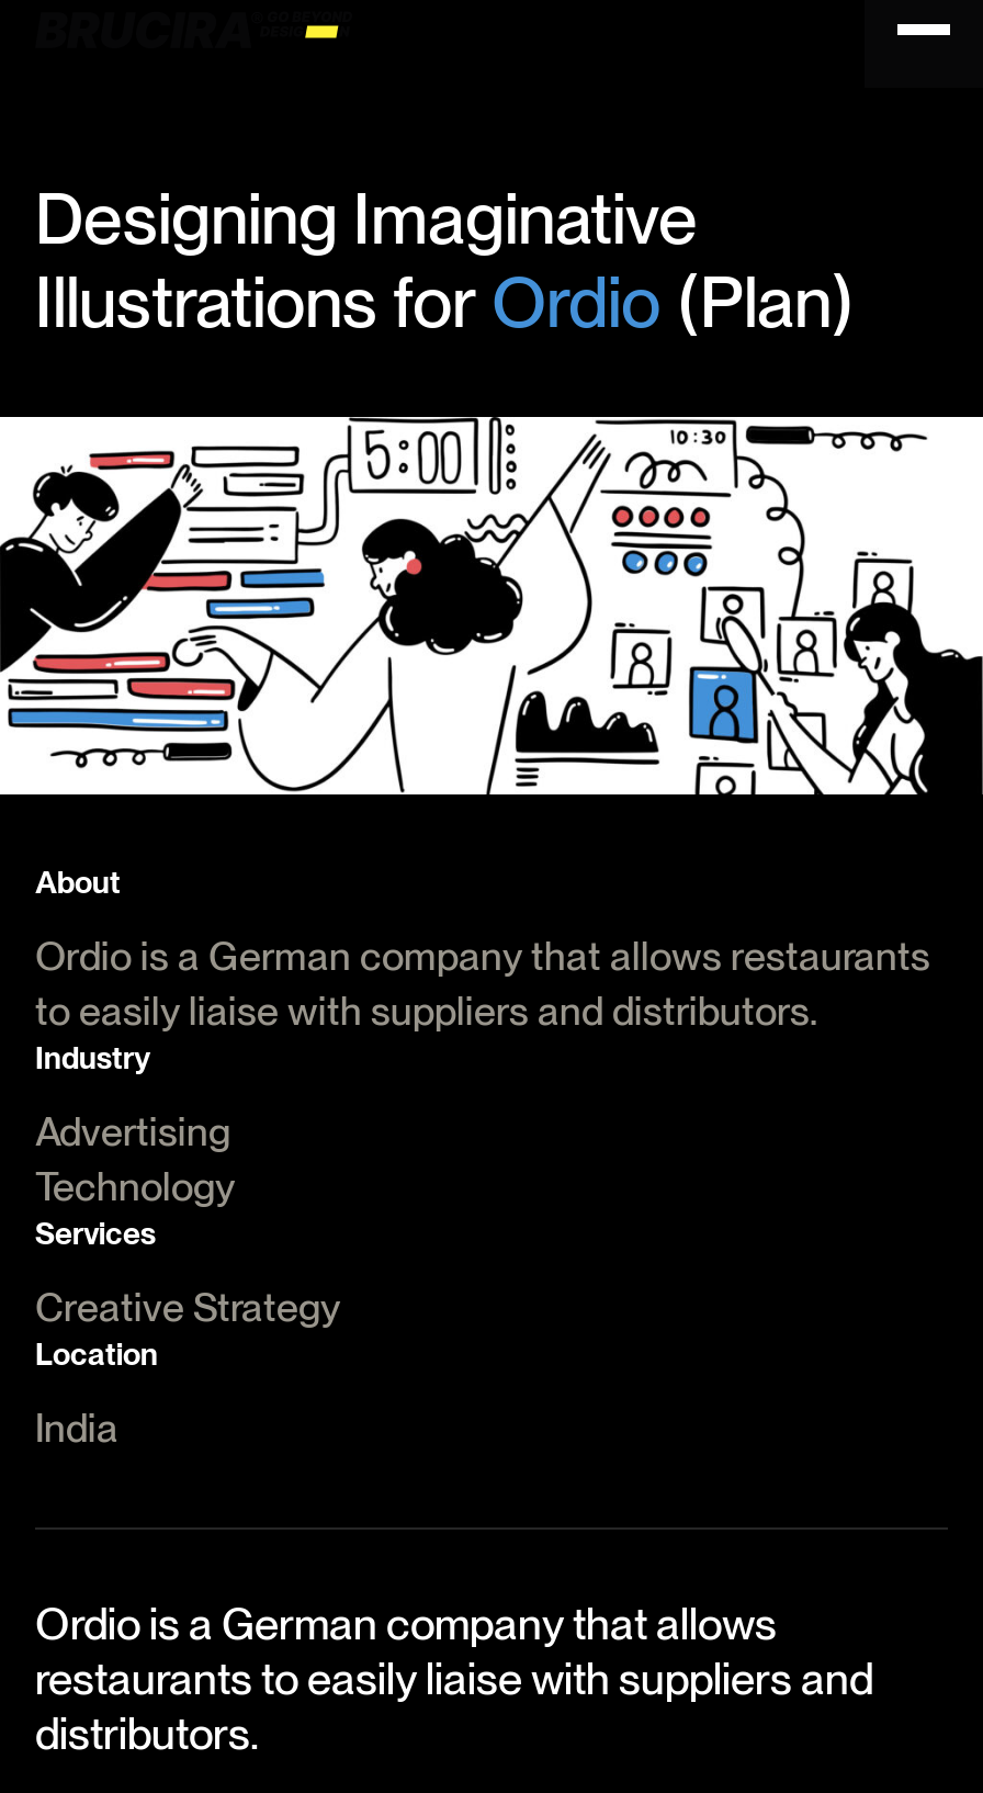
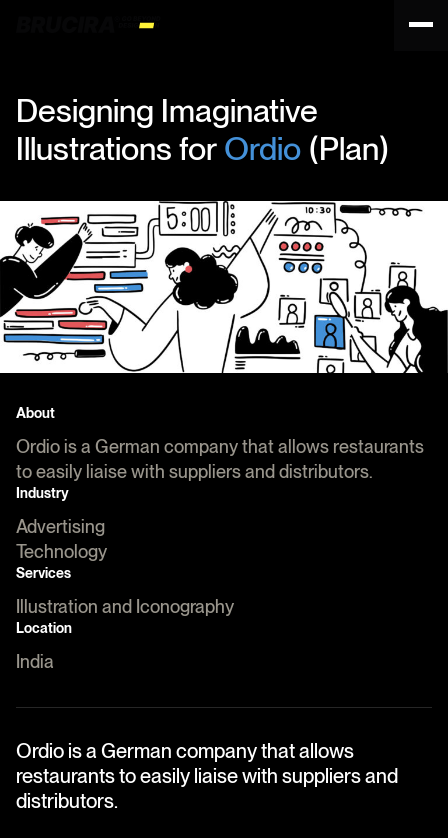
[35,1288,340,1330] Creative Strategy -> [16,598,234,617] Illustration and Iconography

